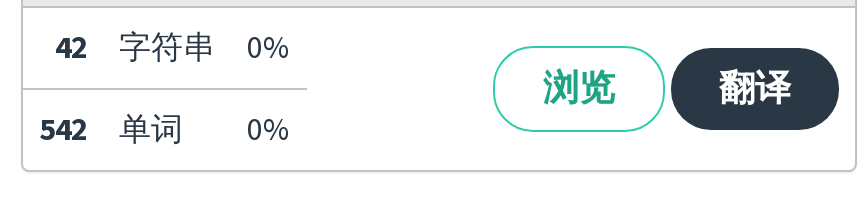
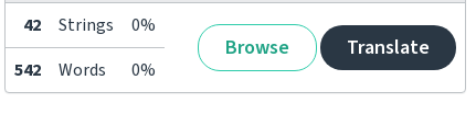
[119,26,215,70] 字符串 -> [59,13,114,37] Strings
[543,64,791,114] 浏览 | 翻译 -> [225,34,430,61] Browse | Translate
[119,108,183,152] 单词 -> [59,58,106,82] Words

